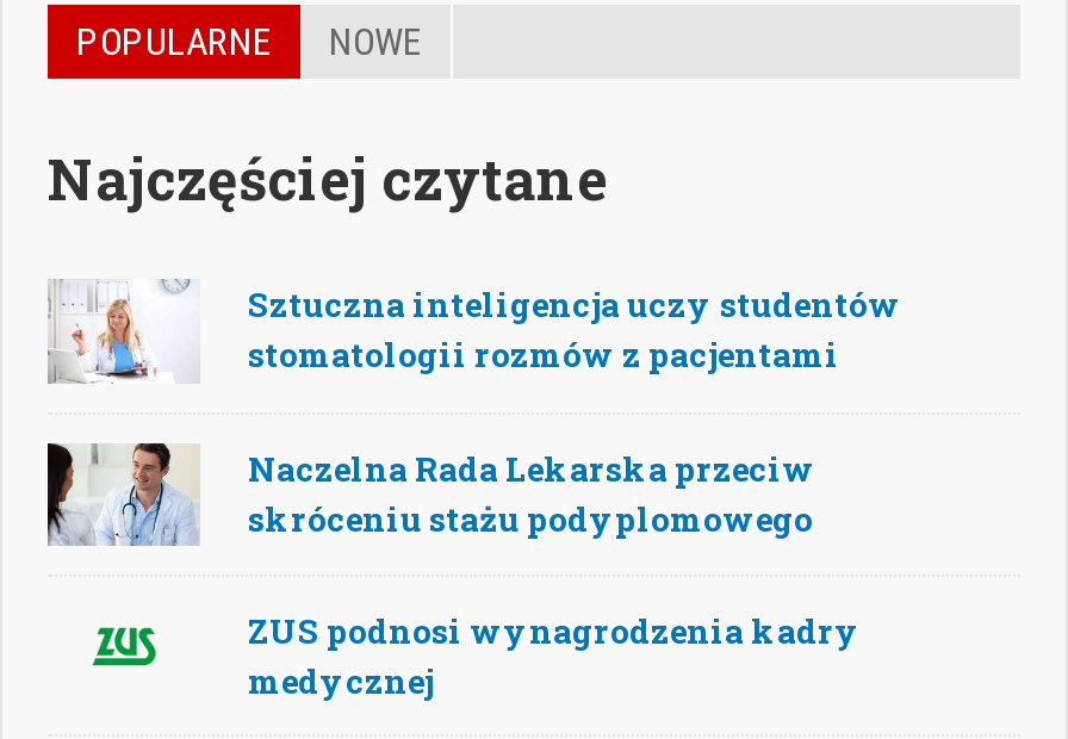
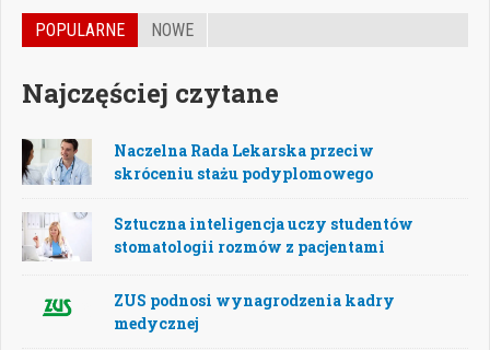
moved [48,280,901,384] -> [22,212,413,260]: [image] | Sztuczna inteligencja uczy studentów | stomatologii rozmów z pacjentami
moved [45,441,815,551] -> [21,137,374,187]: [image] | Naczelna Rada Lekarska przeciw | skróceniu stażu podyplomowego

